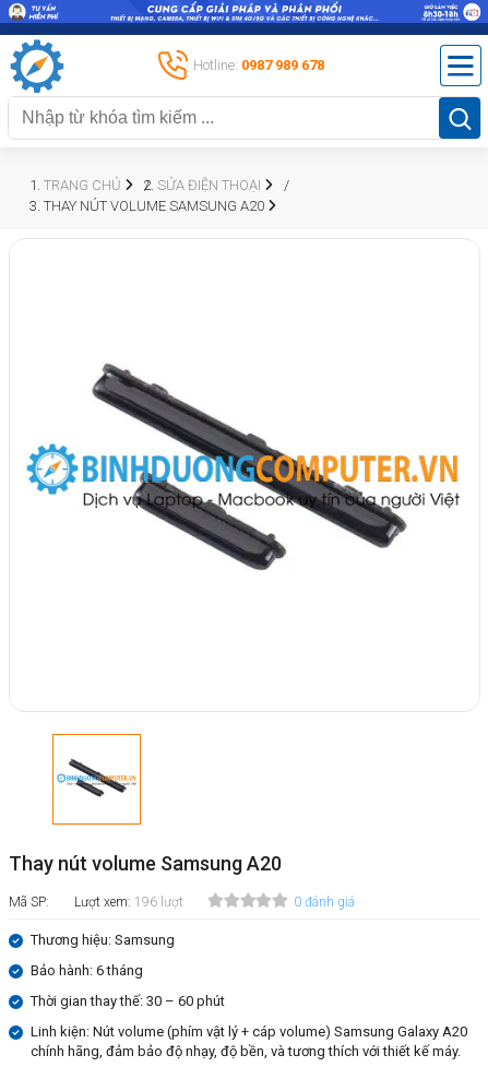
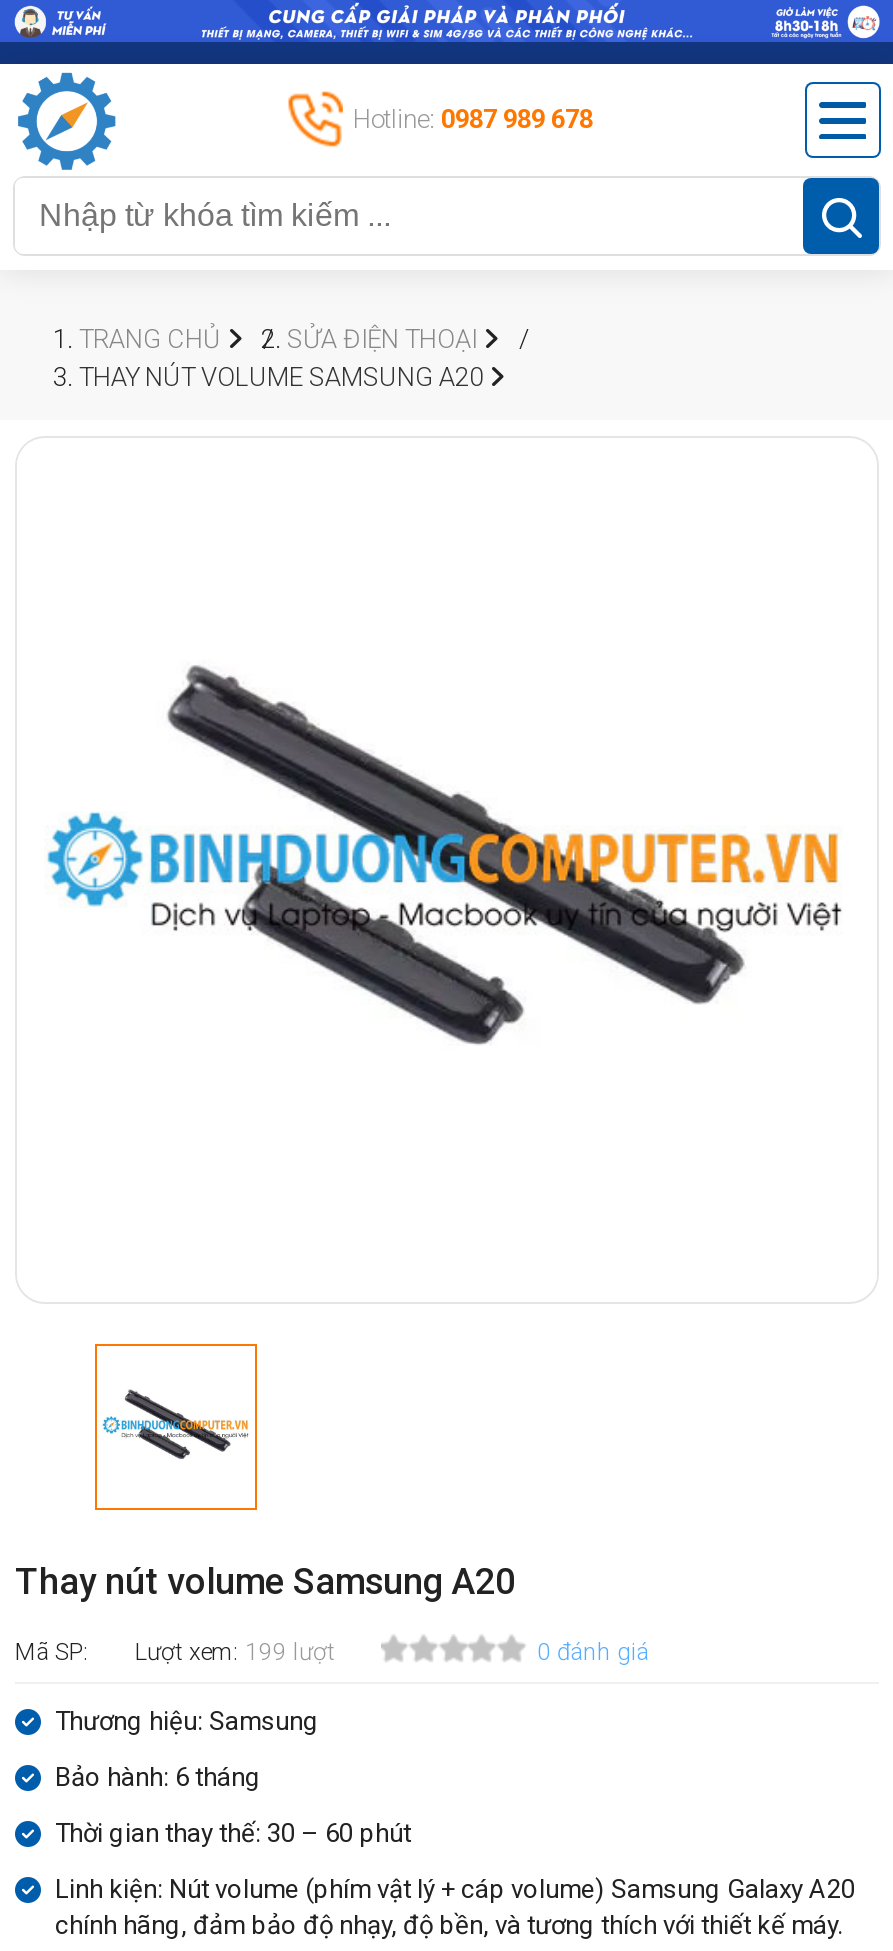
[9,895,183,910] Mã SP: Lượt xem: 196 lượt -> [15,1638,335,1666] Mã SP: Lượt xem: 199 lượt

